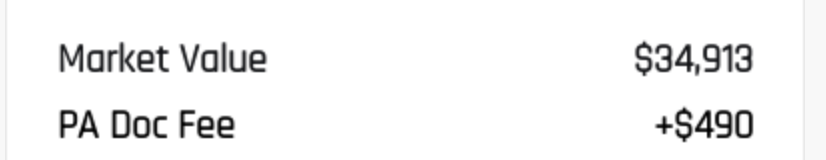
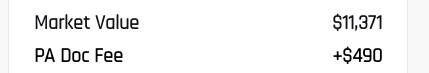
[633,34,753,86] $34,913 -> [332,10,382,36] $11,371

